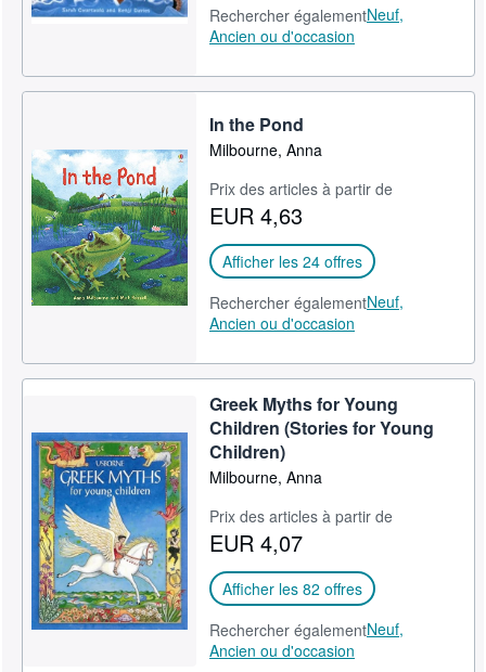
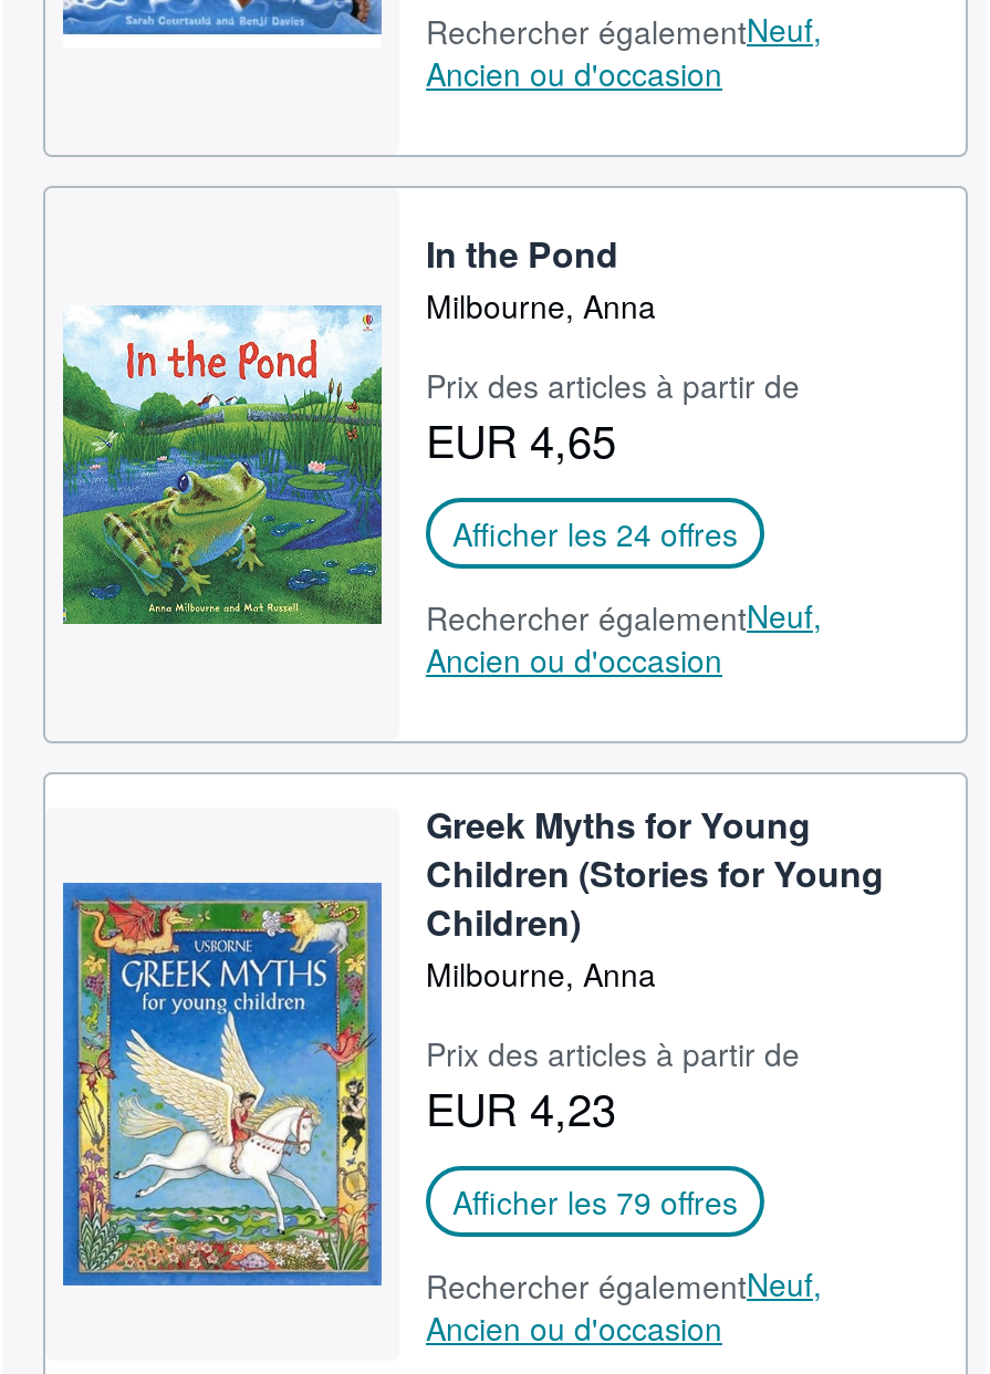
[209,199,303,231] EUR 4,63 -> [426,407,616,471] EUR 4,65
[209,527,303,558] EUR 4,07 -> [426,1075,616,1139] EUR 4,23
[222,578,362,599] Afficher les 82 offres -> [452,1179,738,1224] Afficher les 79 offres

